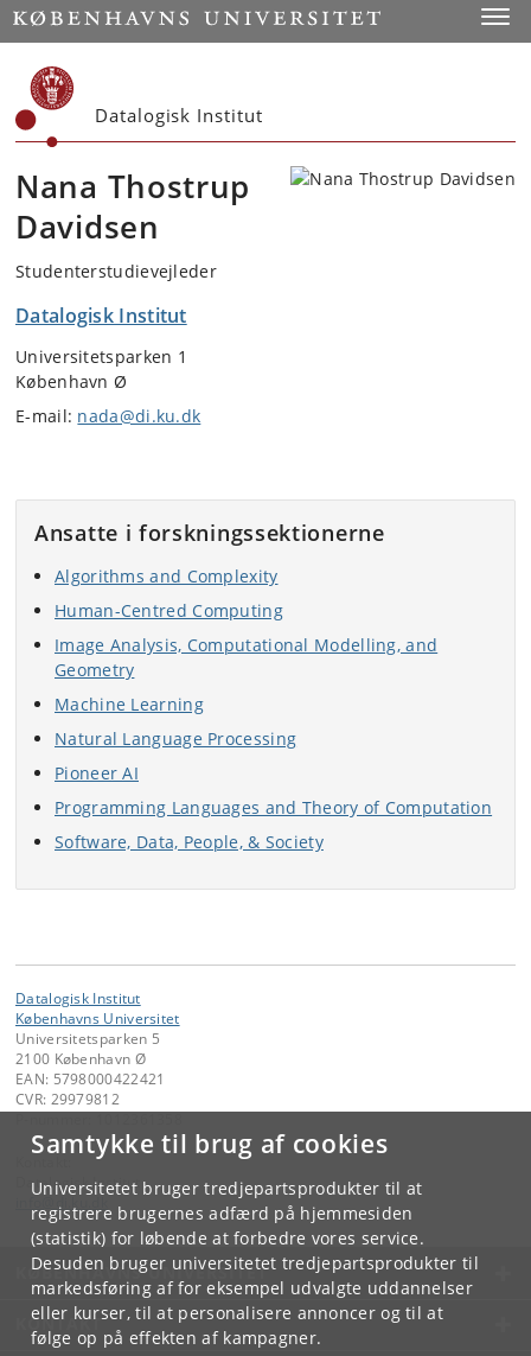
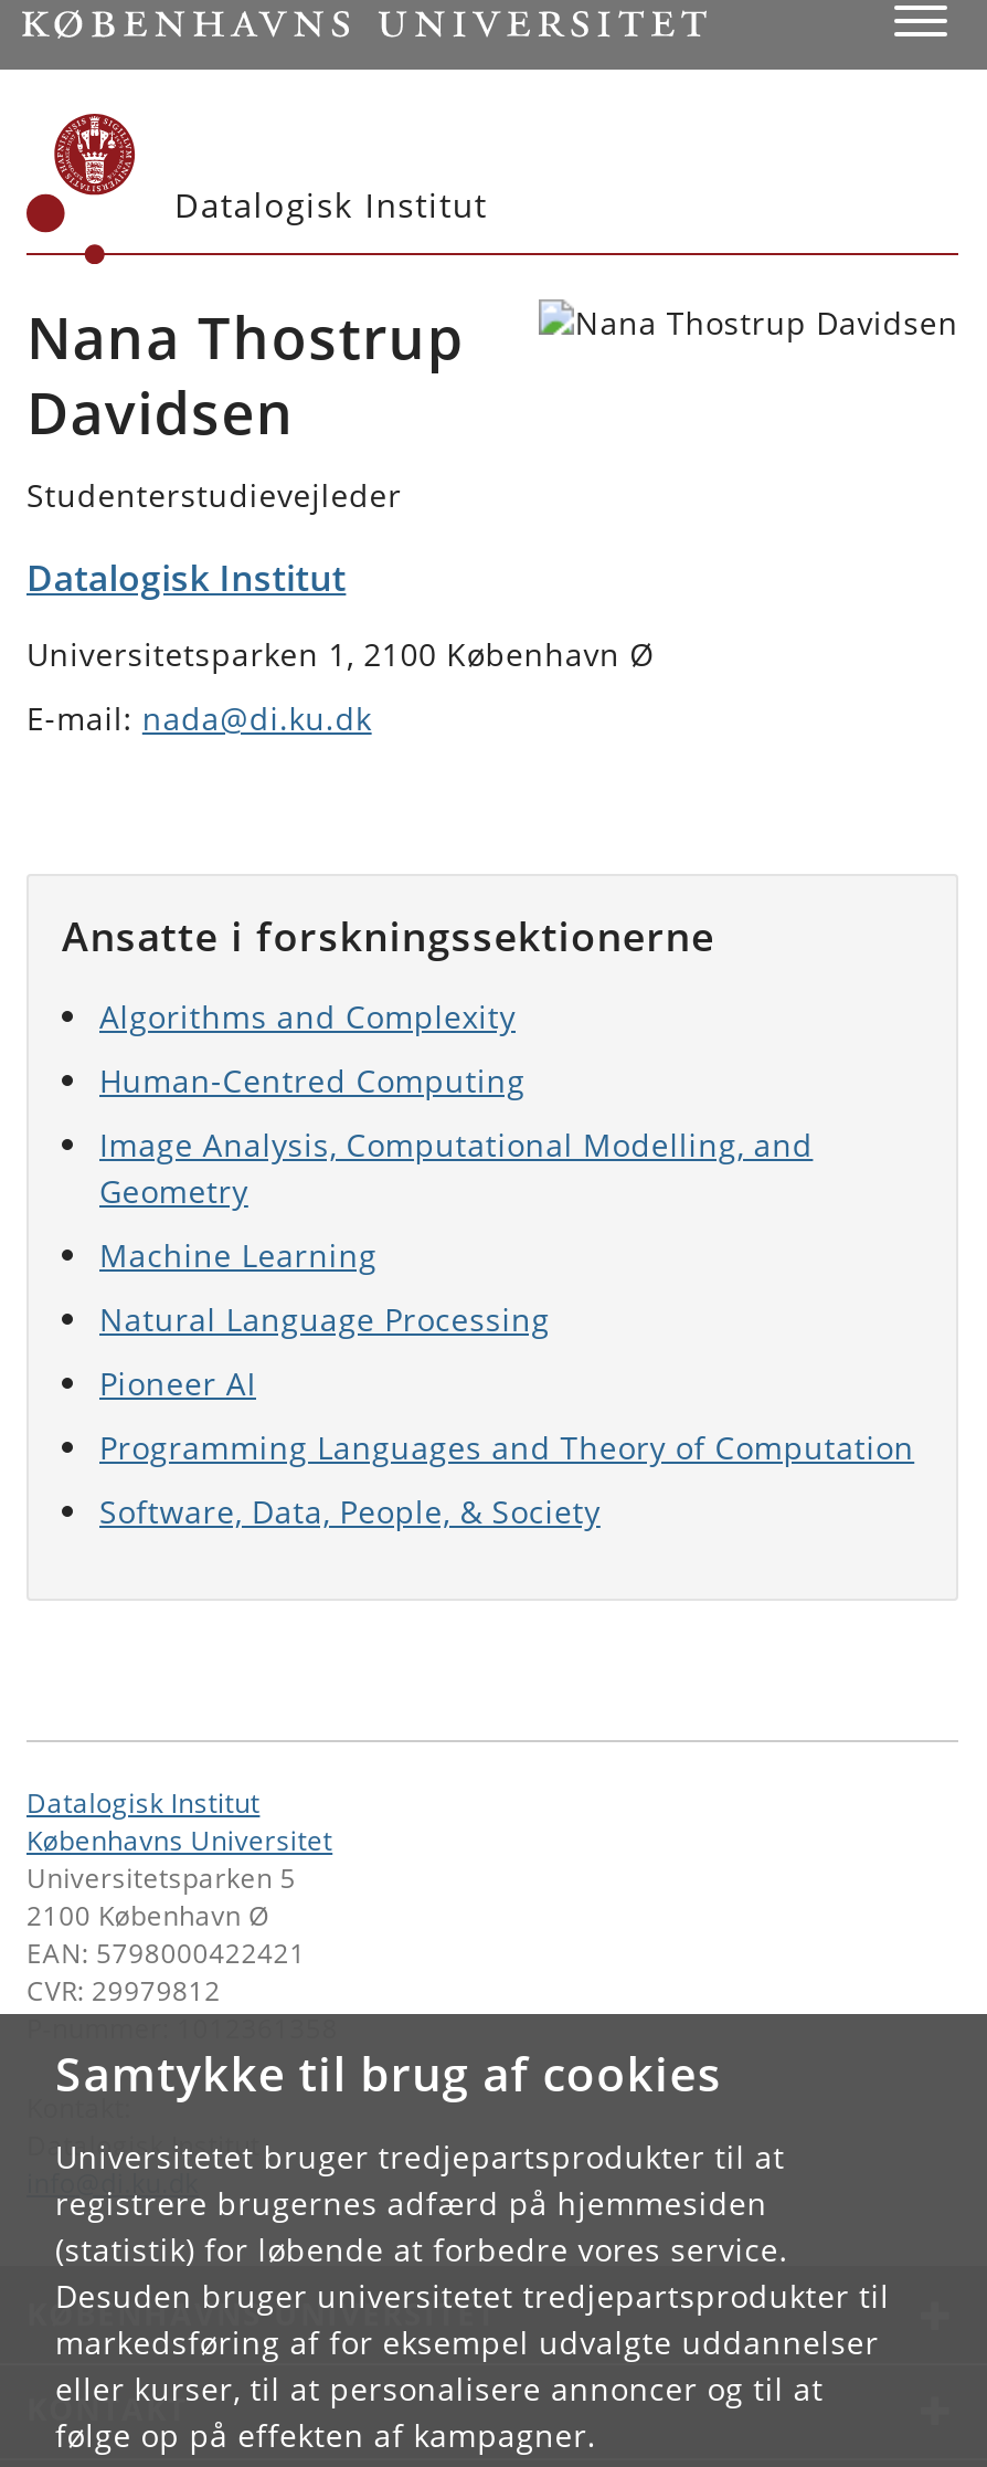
[15,345,187,393] Universitetsparken 1 | København Ø -> [26,633,654,675] Universitetsparken 1, 2100 København Ø

